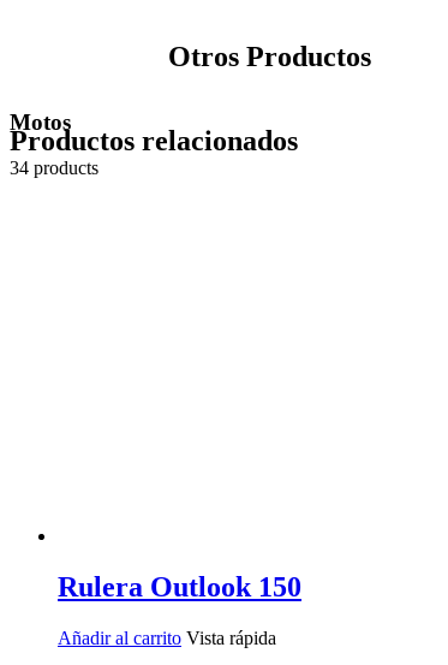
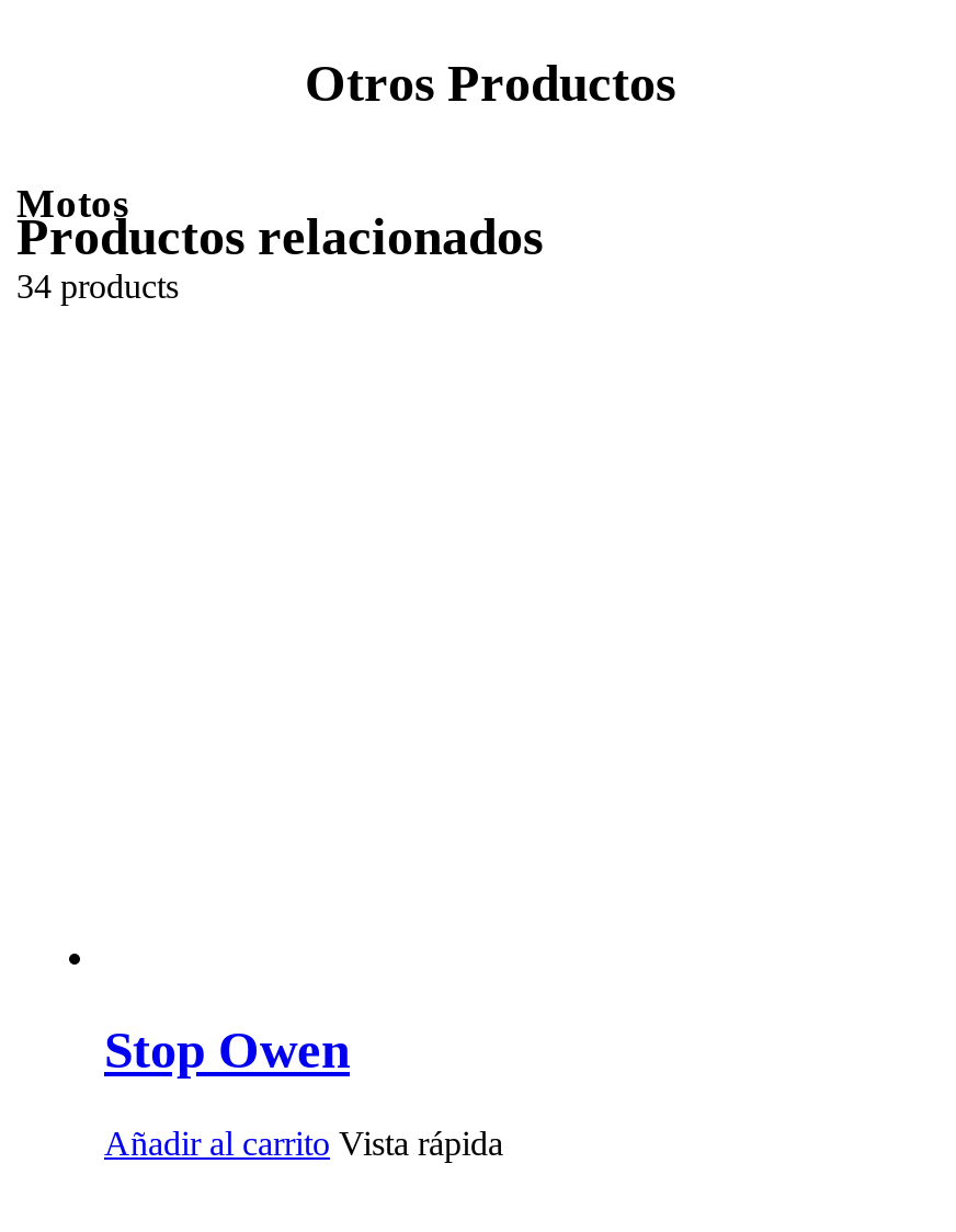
[58,571,301,603] Rulera Outlook 150 -> [104,1022,350,1079] Stop Owen

